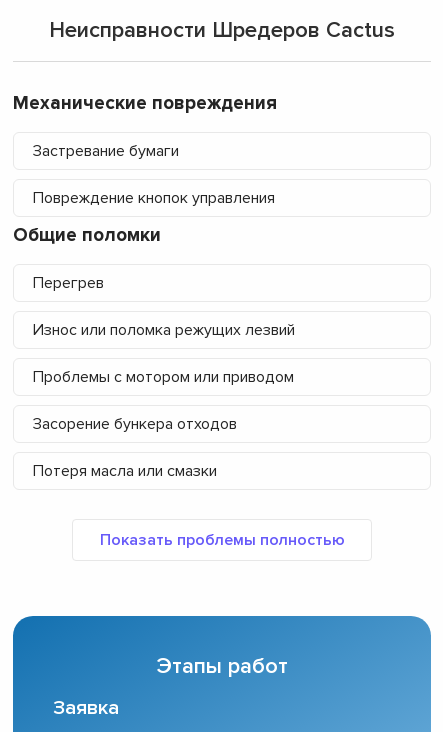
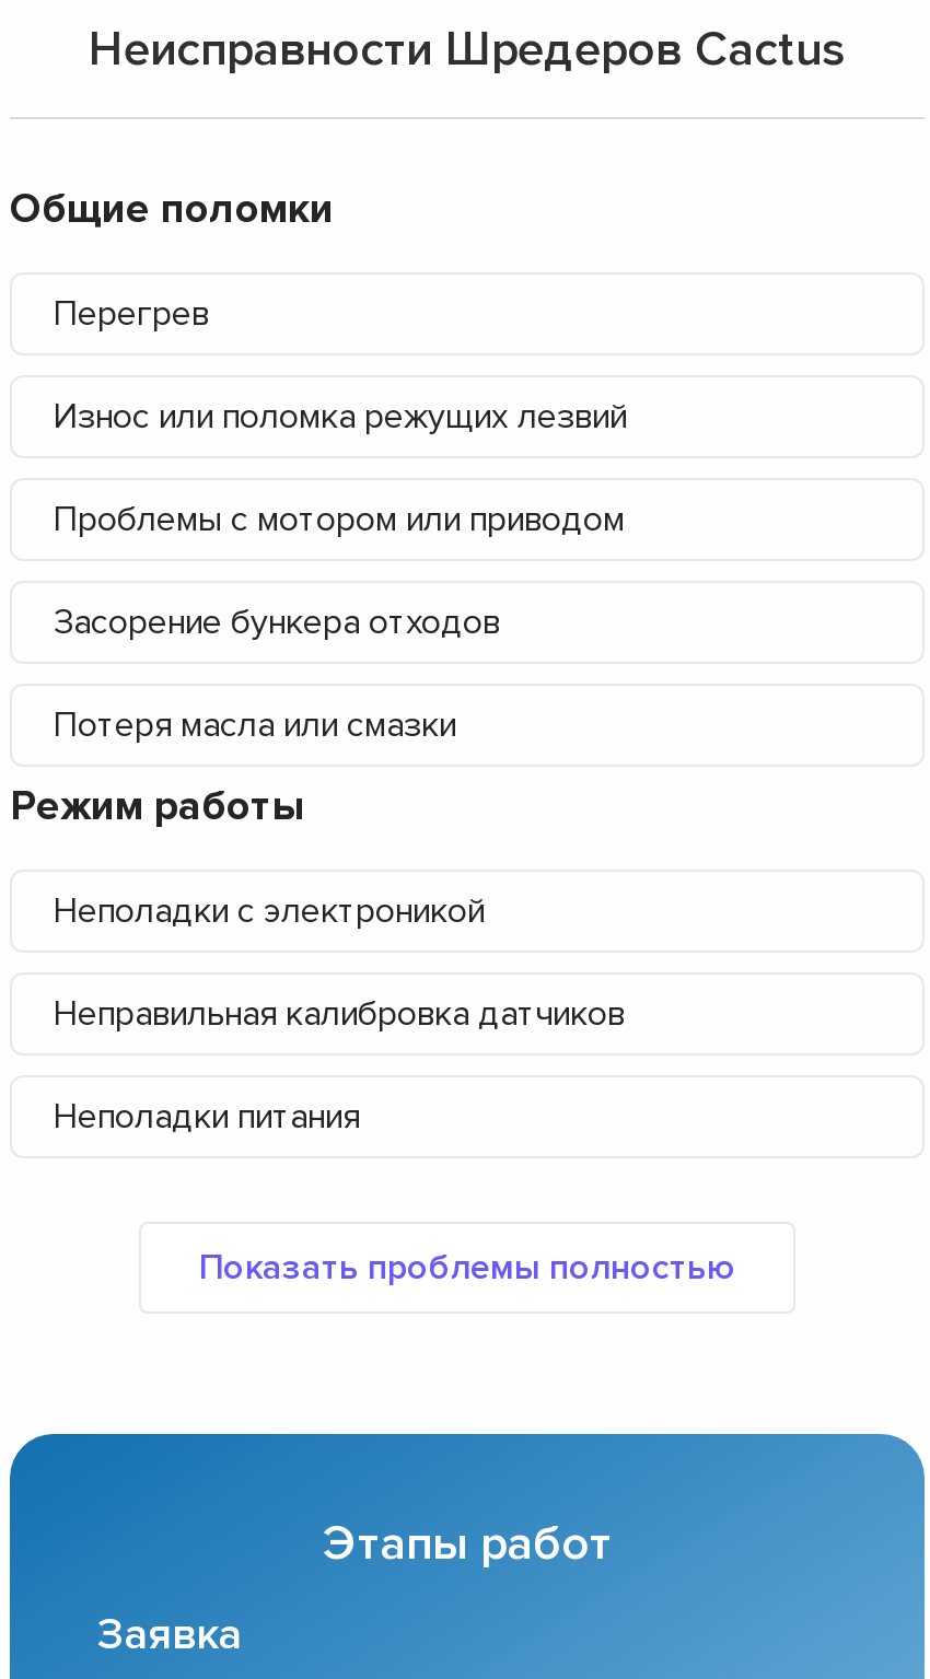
[13,92,277,208] Механические повреждения | Застревание бумаги | Повреждение кнопок управления -> none
moved [13,224,295,481] -> [10,186,627,748]: Общие поломки | Перегрев | Износ или поломка режущих лезвий | Проблемы с мотором или приводом | Засорение бункера отходов | Потеря масла или смазки
none -> [10,783,625,1139] Режим работы | Неполадки с электроникой | Неправильная калибровка датчиков | Неполадки питания

